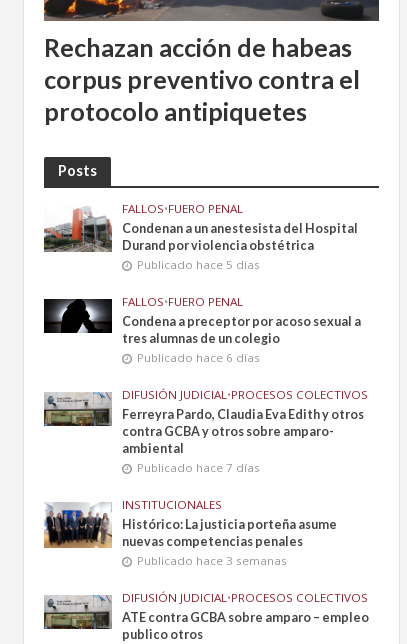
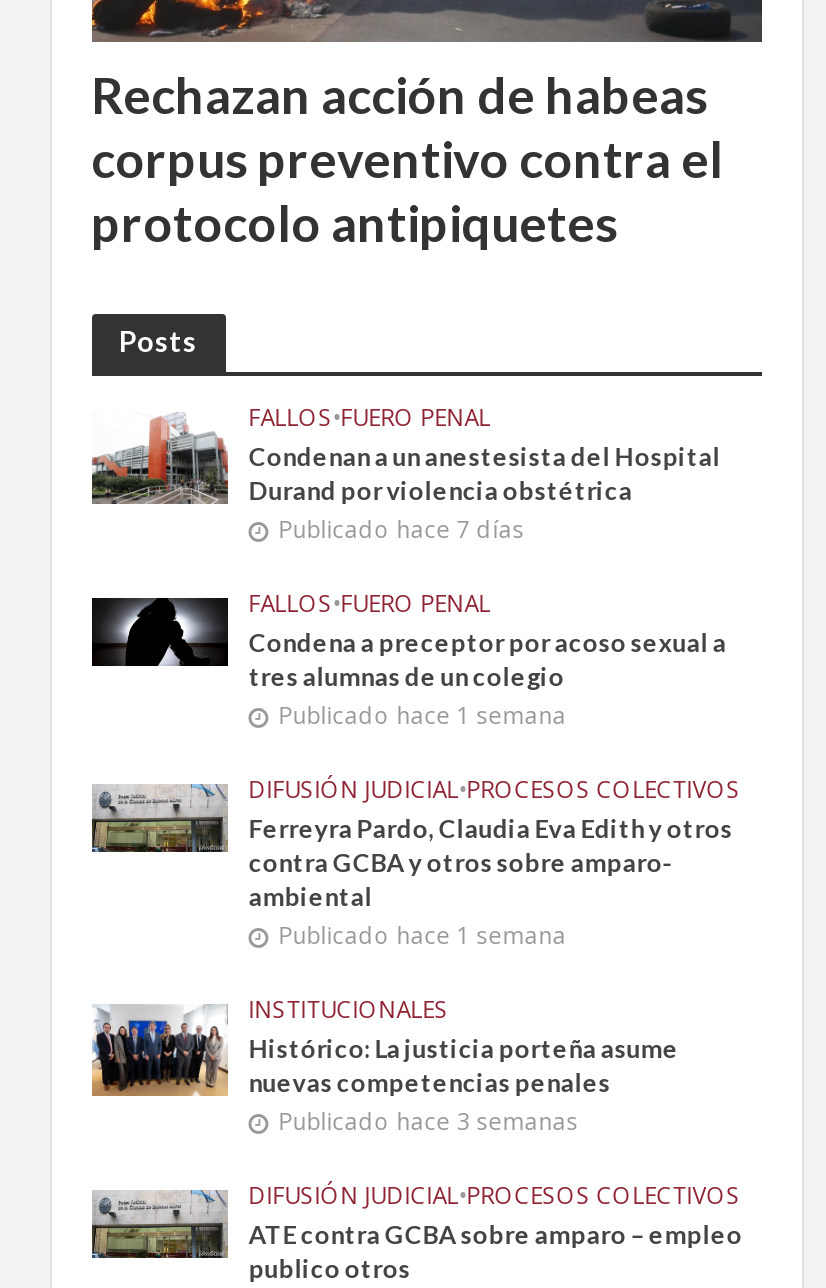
[137,257,260,272] Publicado hace 5 días -> none
[137,350,260,365] Publicado hace 6 días -> [278,700,566,730] Publicado hace 1 semana
moved [137,460,260,475] -> [278,514,524,544]: Publicado hace 7 días
none -> [278,920,566,950] Publicado hace 1 semana

